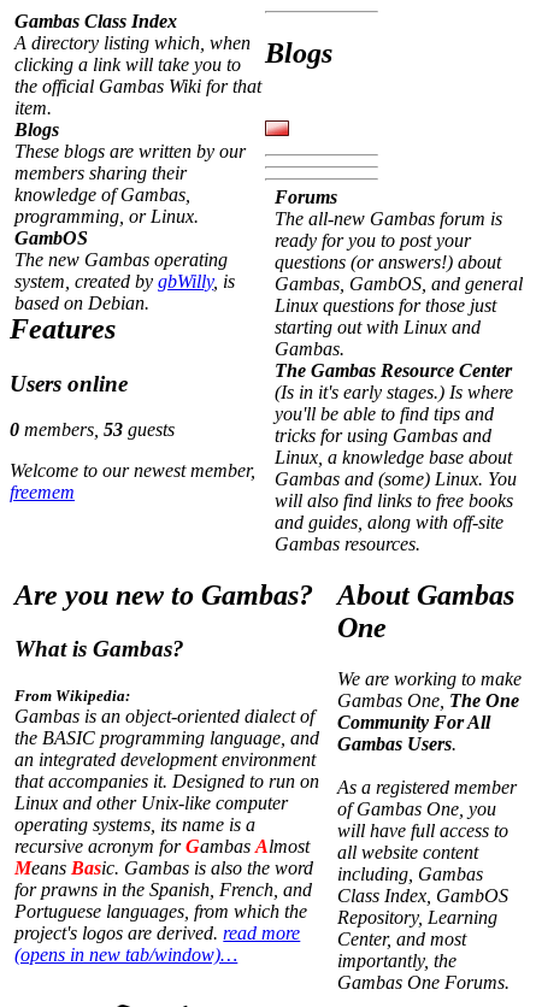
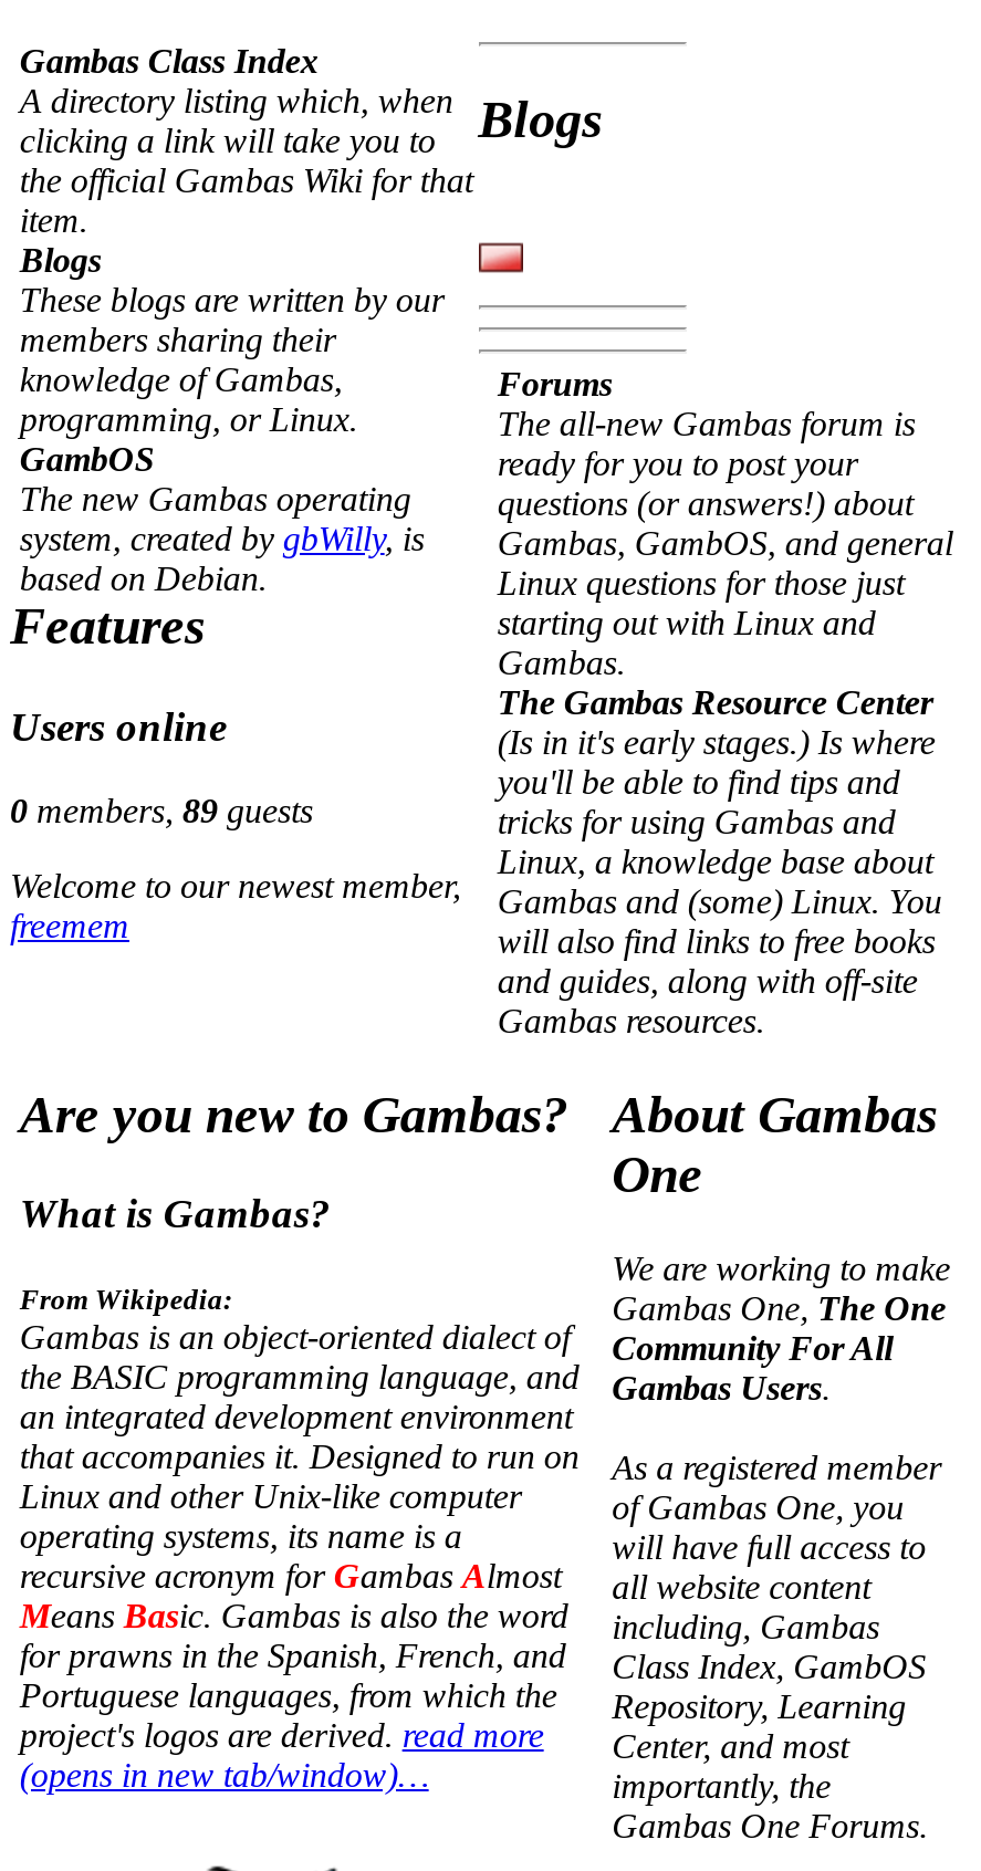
[10,420,175,440] 0 members, 53 guests -> [10,792,313,830] 0 members, 89 guests

